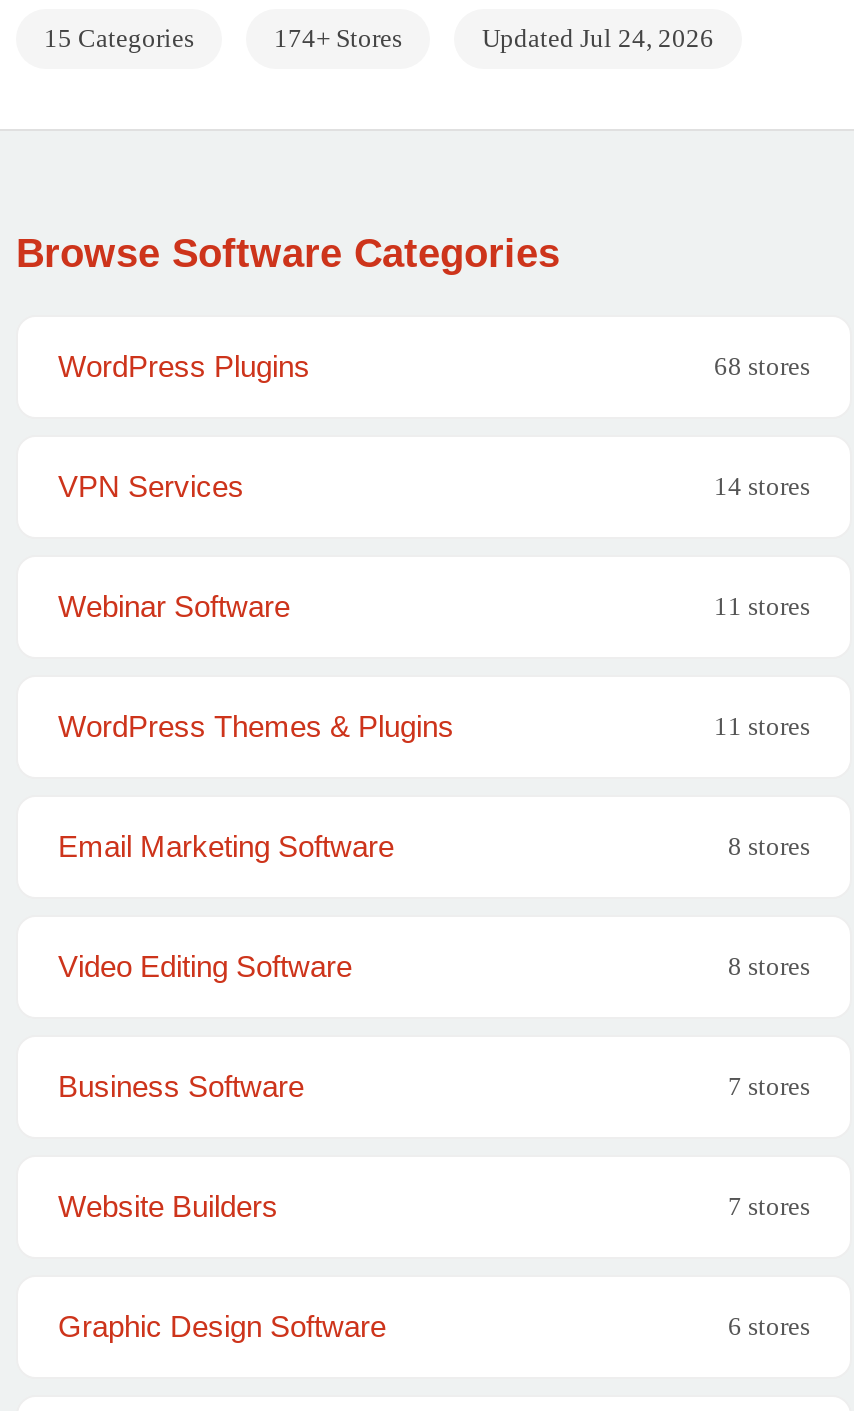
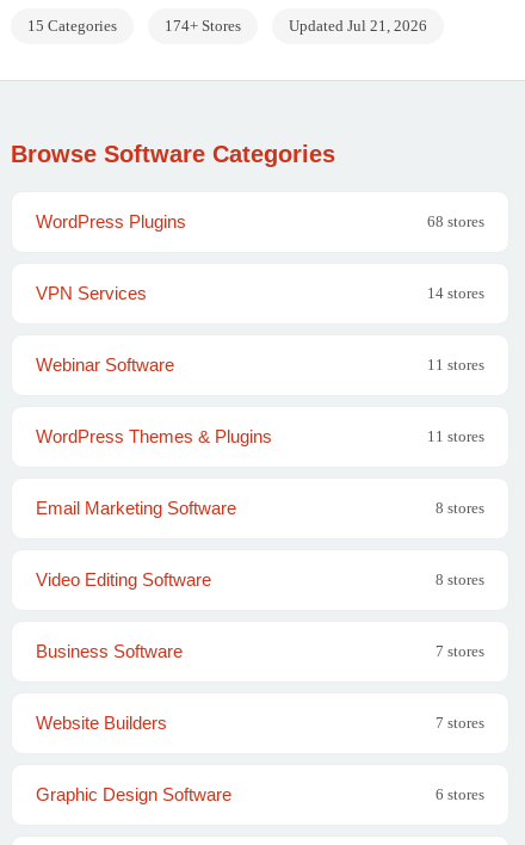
[482,23,714,53] Updated Jul 24, 2026 -> [289,17,427,35] Updated Jul 21, 2026

